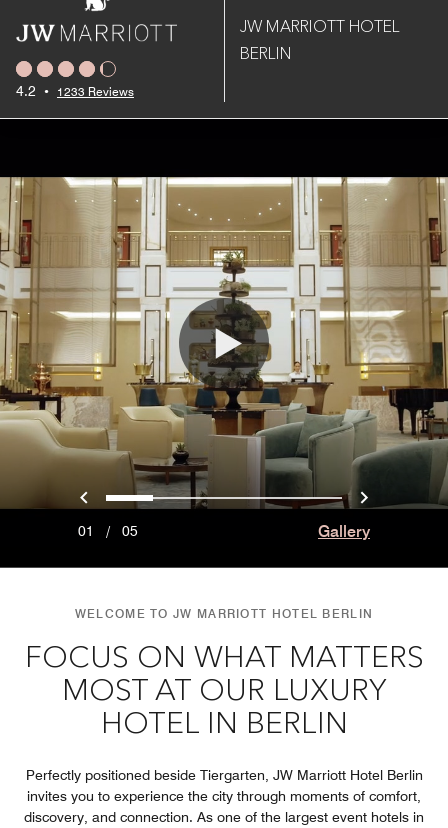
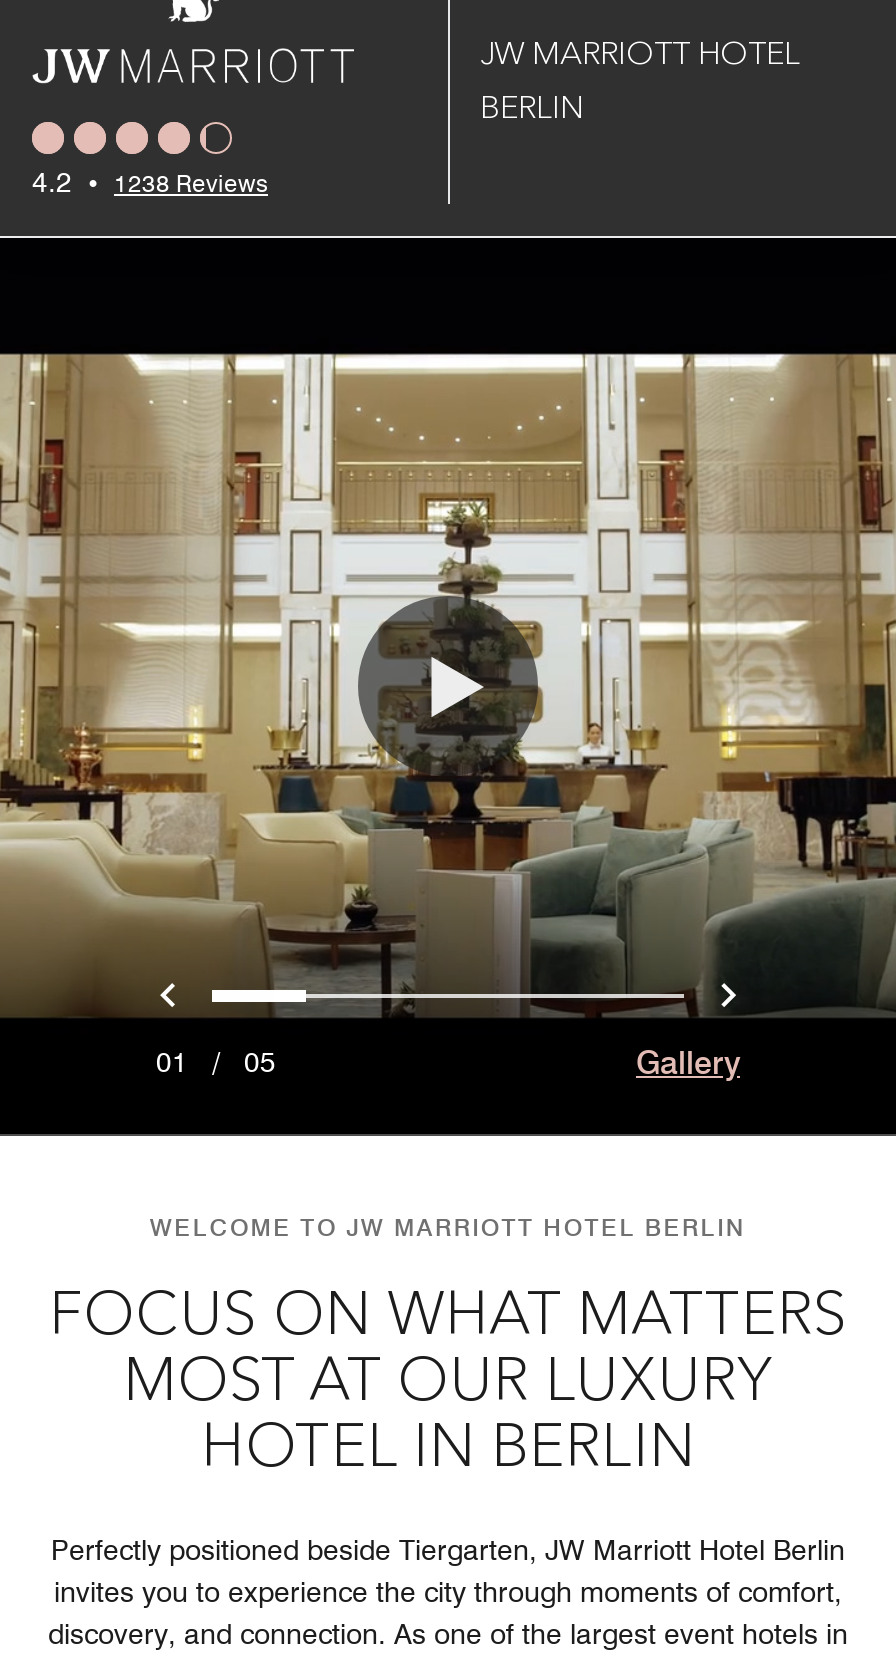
[16,83,134,99] 4.2 • 1233 Reviews -> [32,166,268,198] 4.2 • 1238 Reviews

